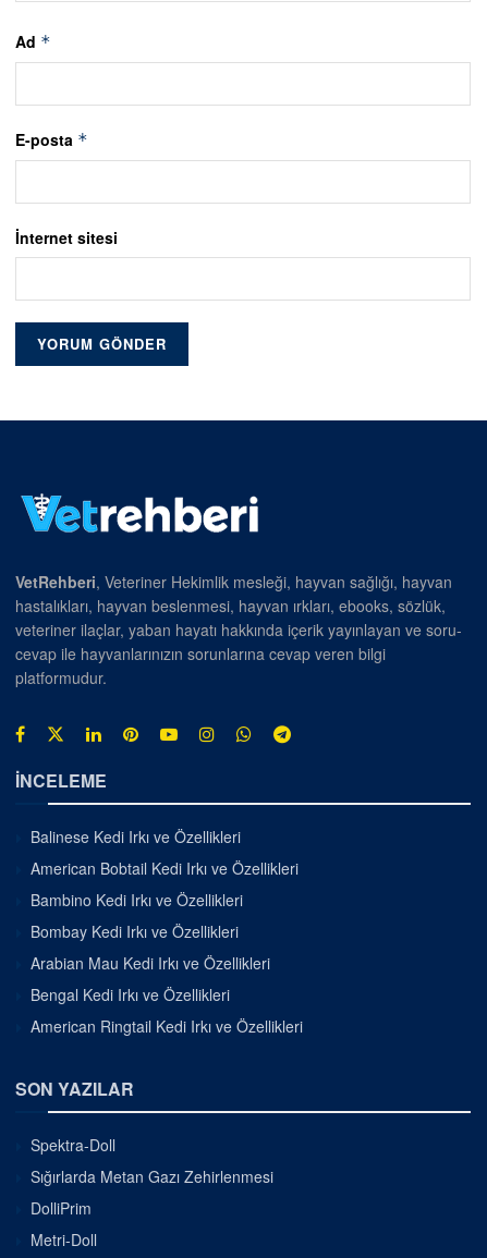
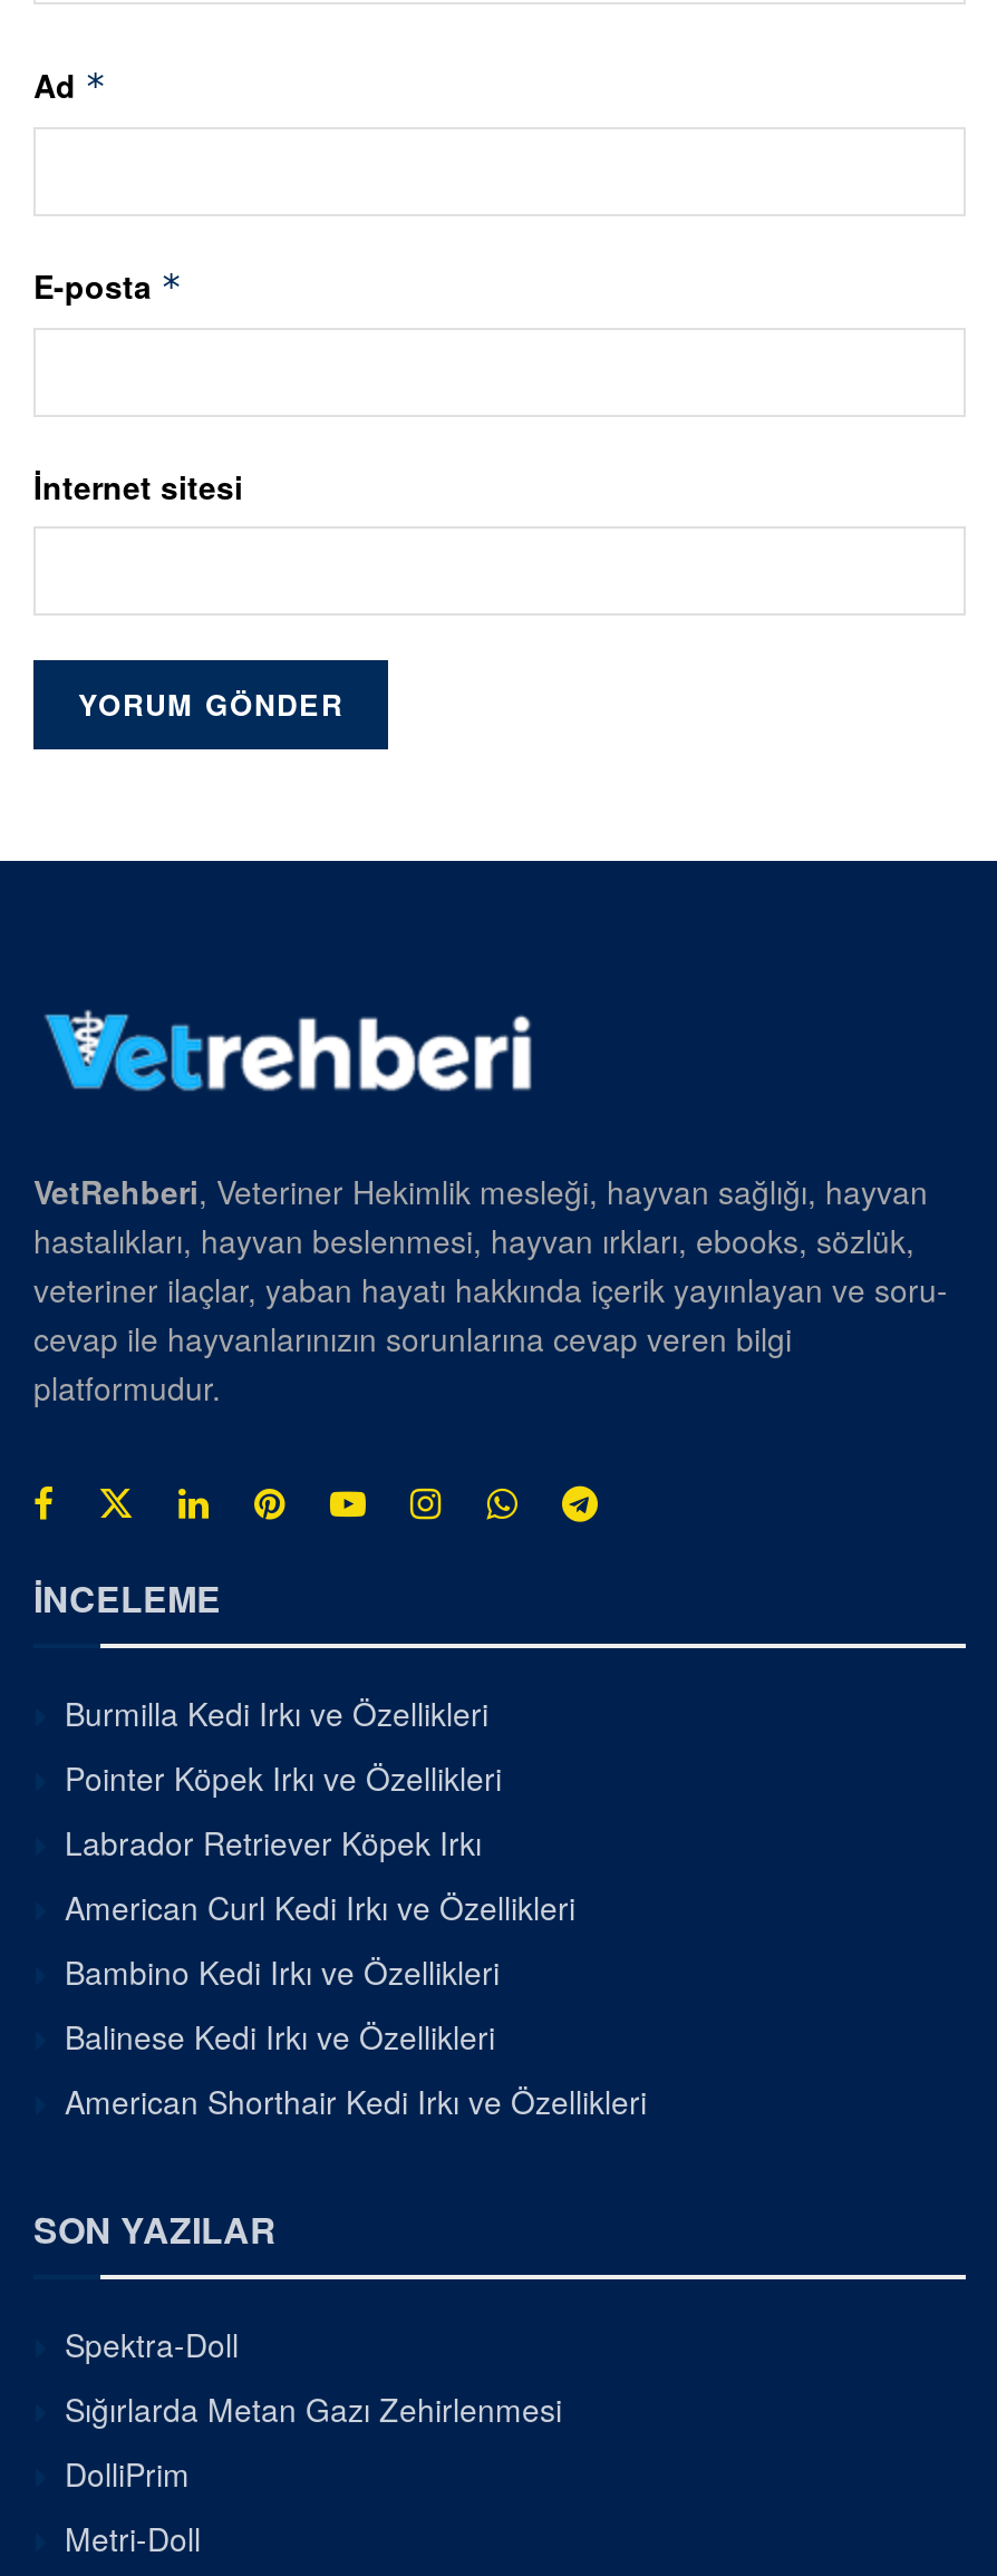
none -> [65,1690,575,1929] Burmilla Kedi Irkı ve Özellikleri | Pointer Köpek Irkı ve Özellikleri | Labrador Retriever Köpek Irkı | American Curl Kedi Irkı ve Özellikleri
moved [31,825,241,847] -> [65,2013,495,2058]: Balinese Kedi Irkı ve Özellikleri
[31,857,303,1037] American Bobtail Kedi Irkı ve Özellikleri | Bombay Kedi Irkı ve Özellikleri | Arabian Mau Kedi Irkı ve Özellikleri | Bengal Kedi Irkı ve Özellikleri | American Ringtail Kedi Irkı ve Özellikleri -> [65,2078,647,2123] American Shorthair Kedi Irkı ve Özellikleri
moved [31,888,243,910] -> [65,1949,500,1993]: Bambino Kedi Irkı ve Özellikleri

